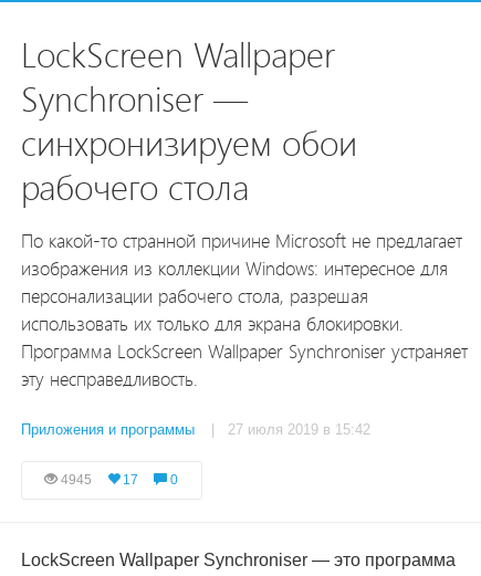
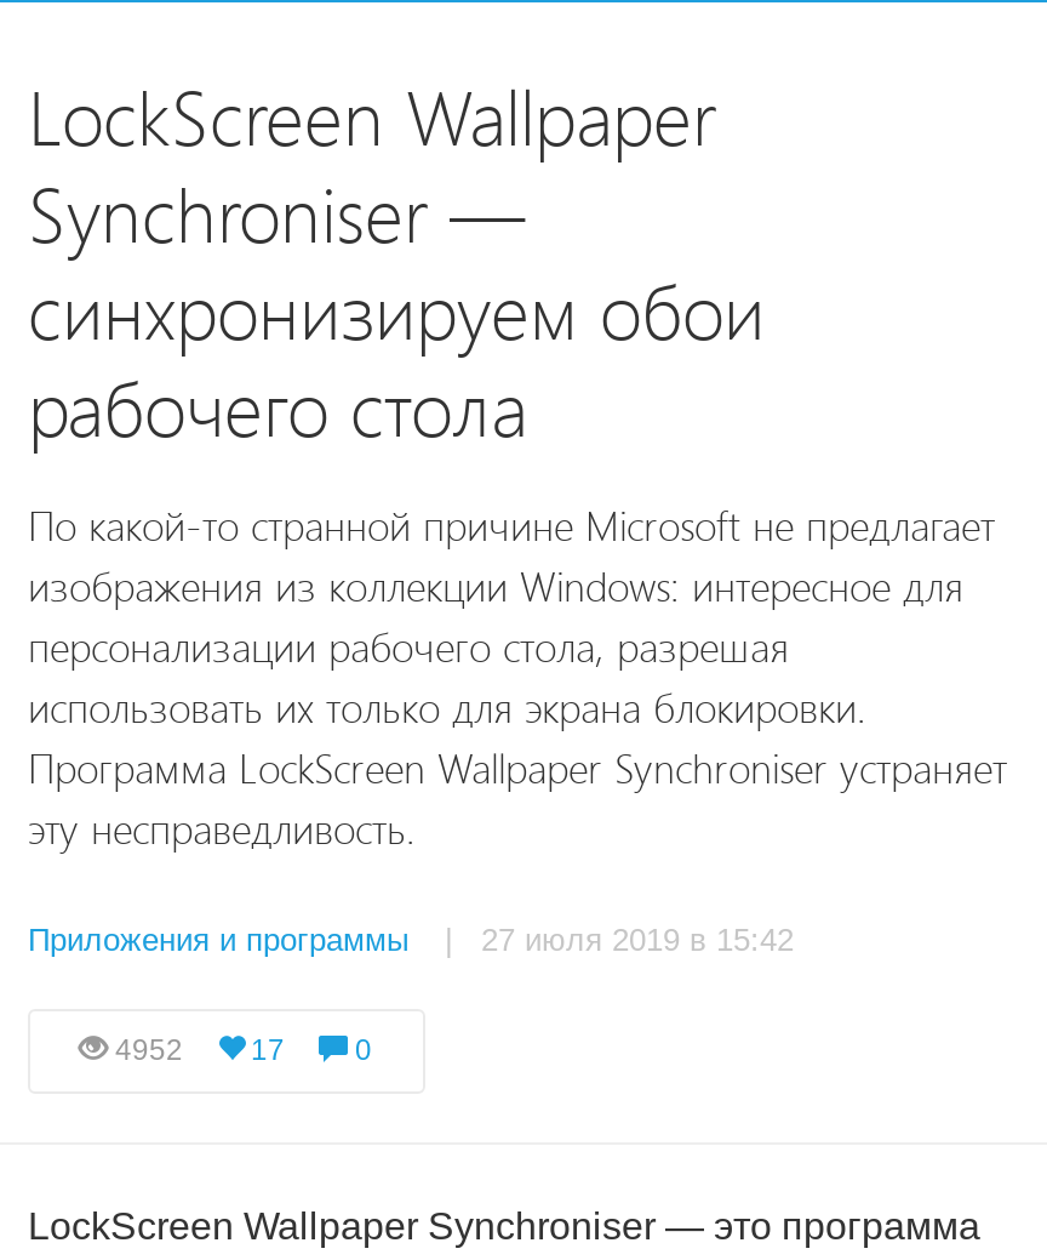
[57,472,178,488] 4945 17 0 -> [108,1033,372,1067] 4952 17 0

